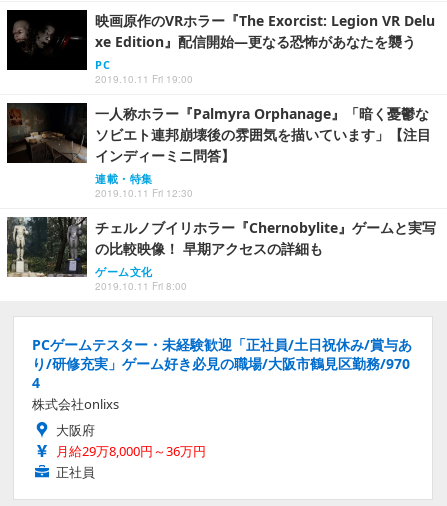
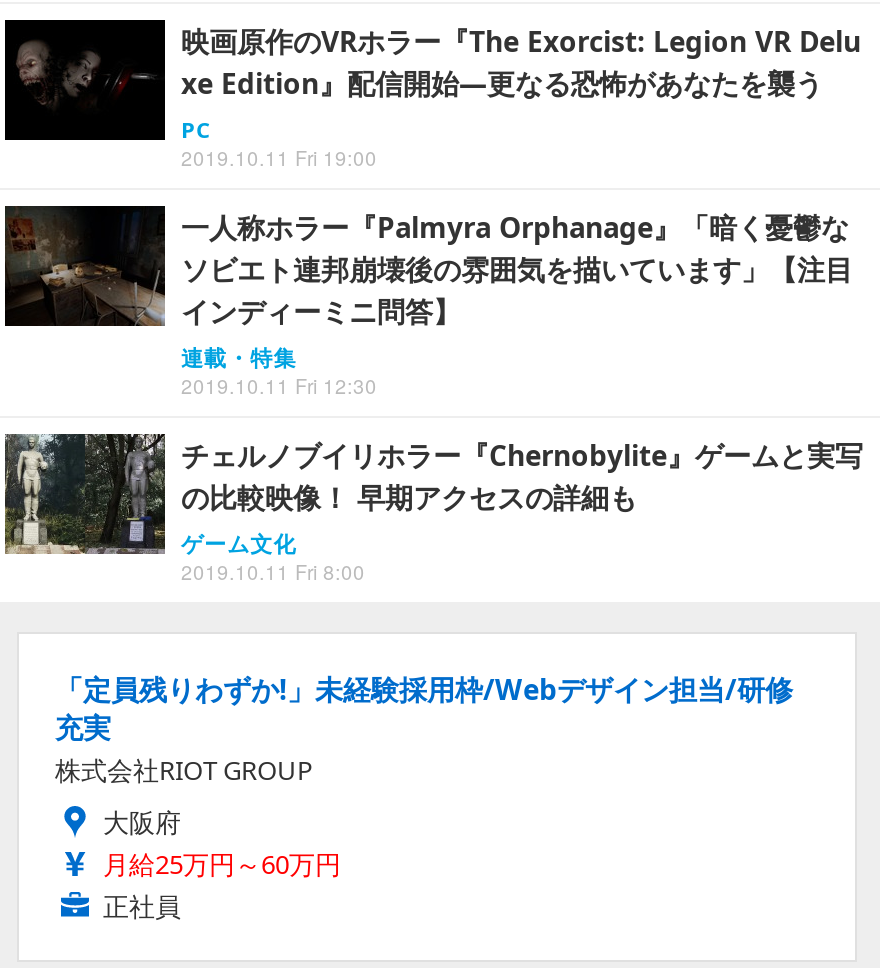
[32,335,412,413] PCゲームテスター・未経験歓迎「正社員/土日祝休み/賞与あ | り/研修充実」ゲーム好き必見の職場/大阪市鶴見区勤務/970 | 4 | 株式会社onlixs -> [55,670,793,788] 「定員残りわずか!」未経験採用枠/Webデザイン担当/研修 | 充実 | 株式会社RIOT GROUP
[56,442,206,460] 月給29万8,000円～36万円 -> [103,846,341,882] 月給25万円～60万円

